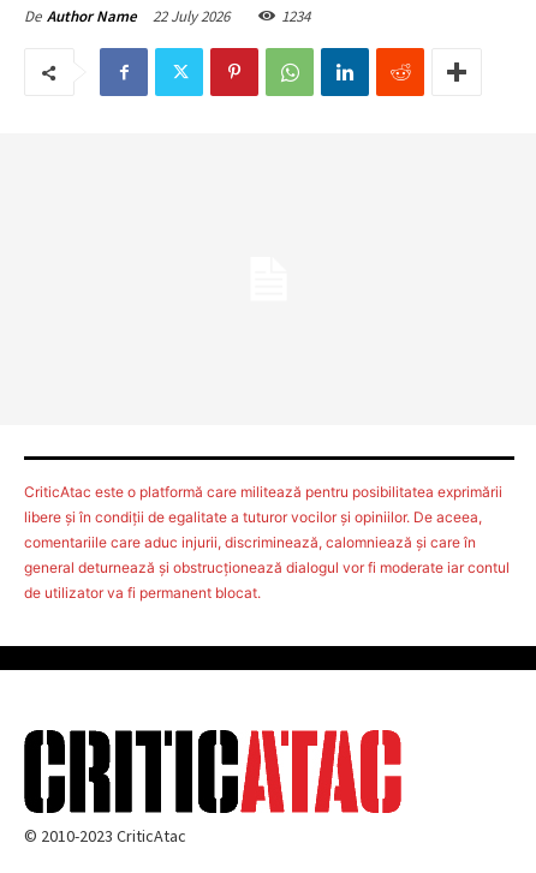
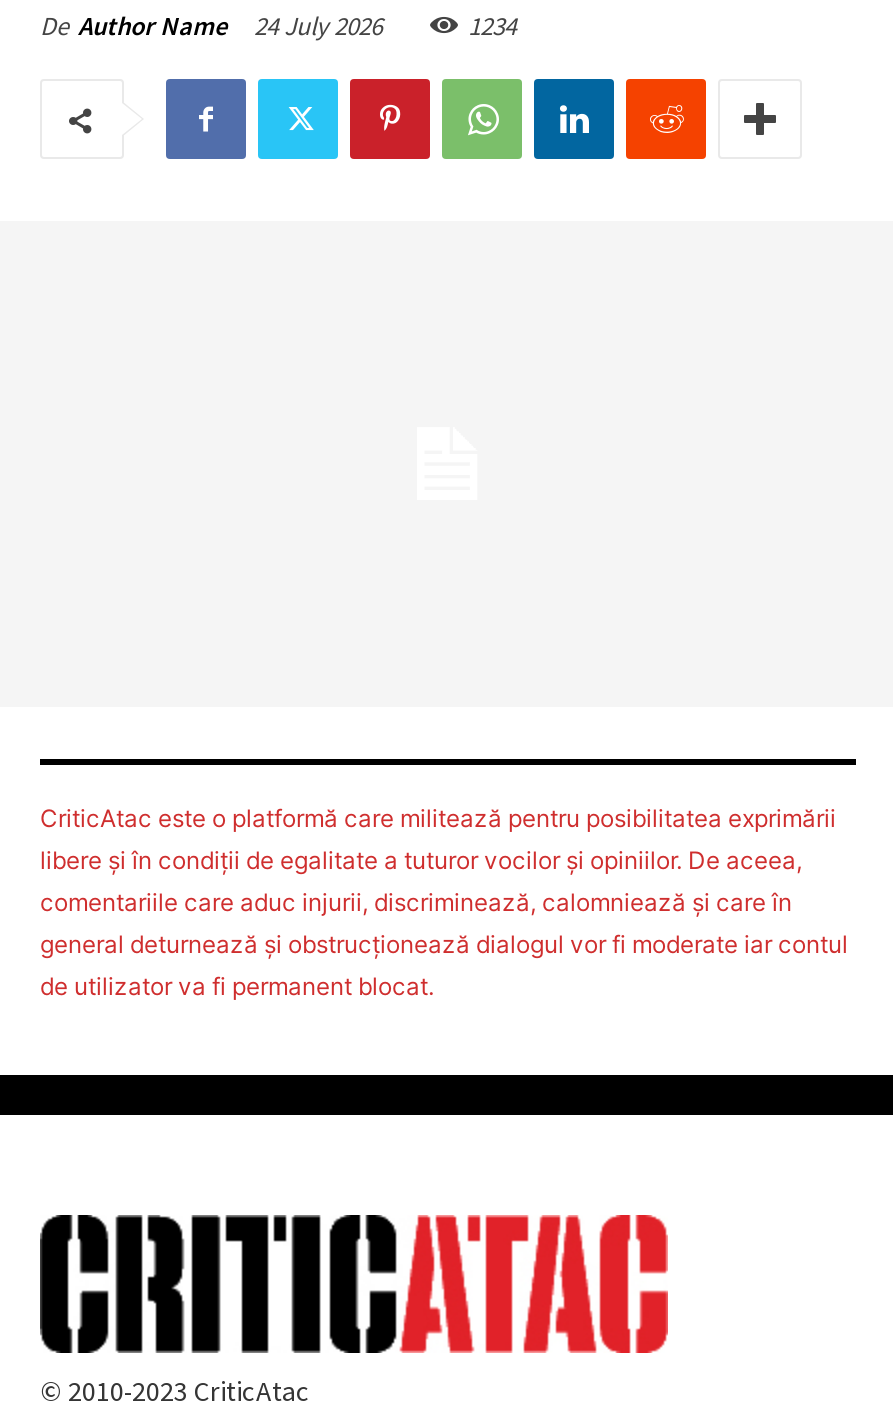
[24,6,230,26] De Author Name 22 July 2026 -> [40,9,382,43] De Author Name 24 July 2026

